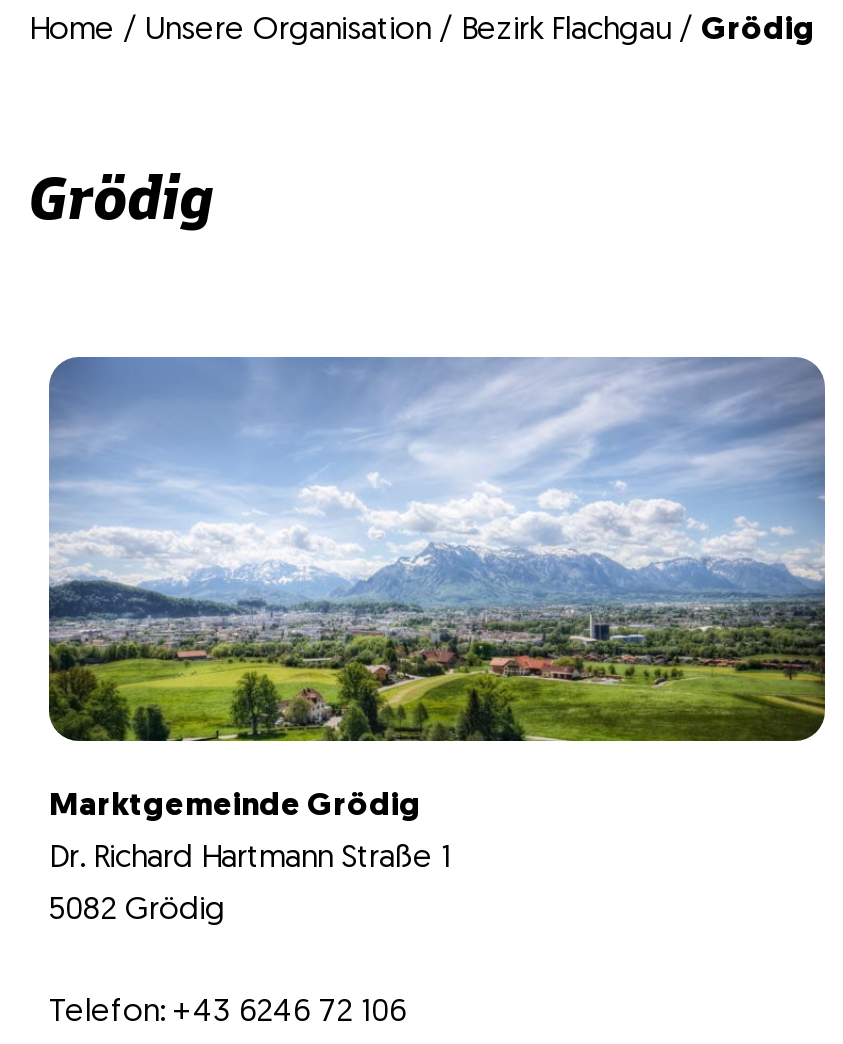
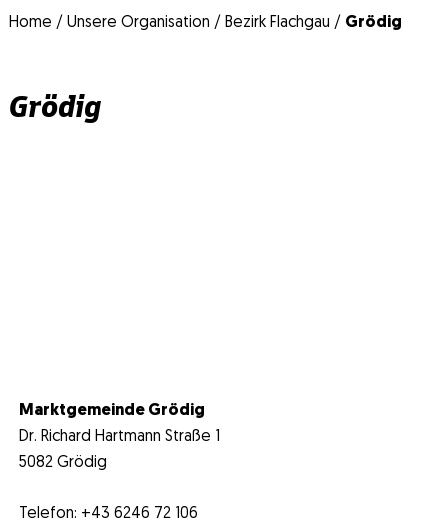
[47,355,827,743] [image] -> none

